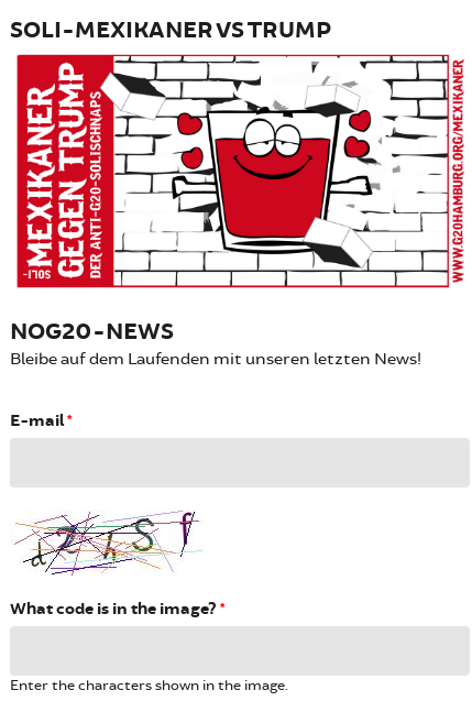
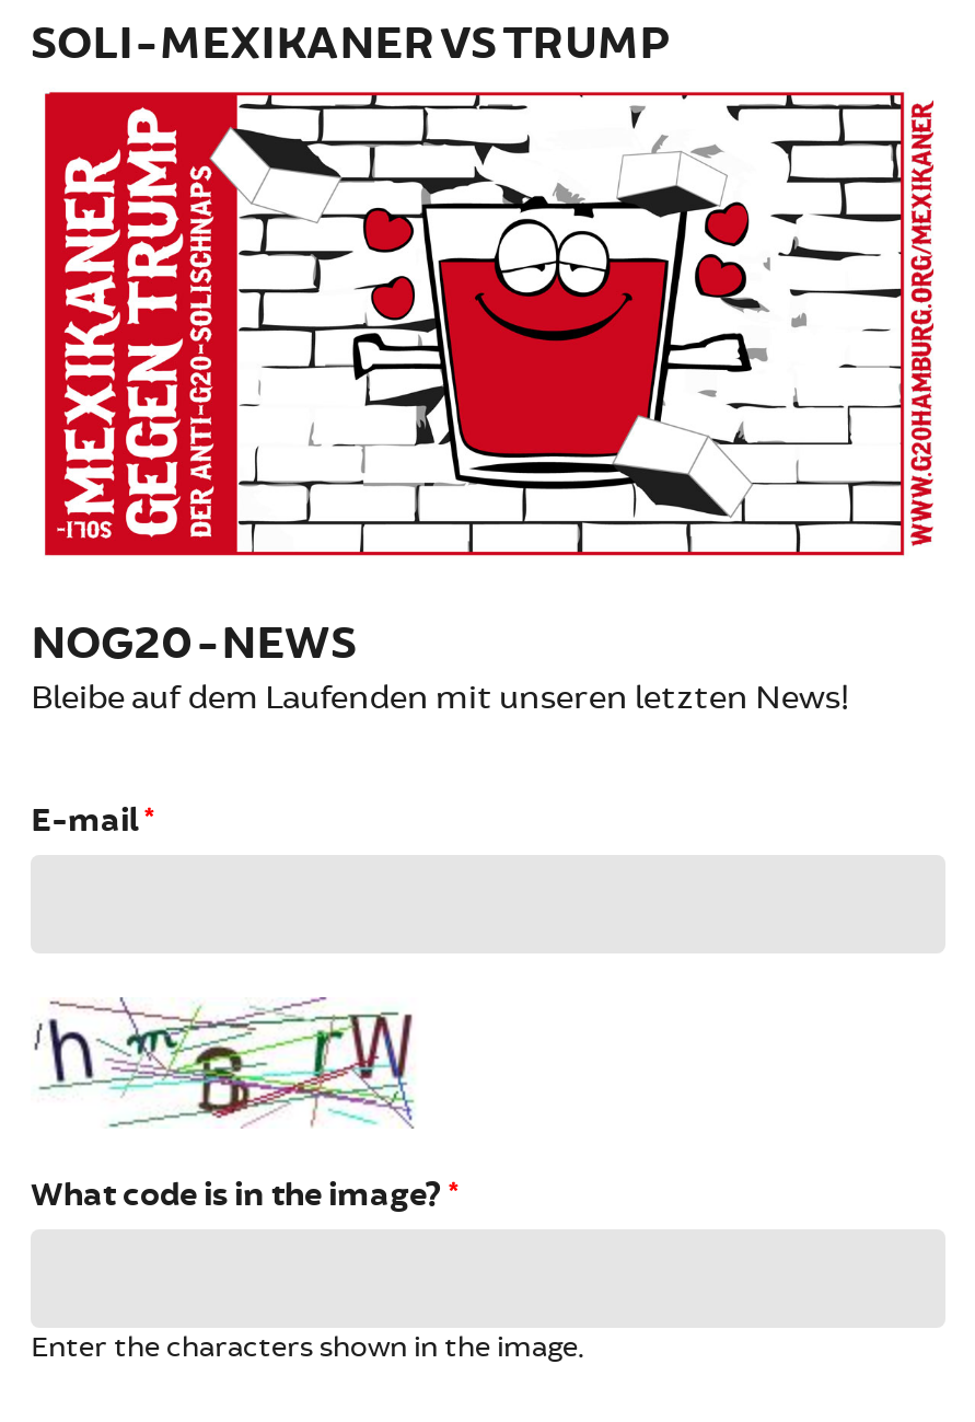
[12,511,201,576] [image] -> [33,995,414,1129] [image]

